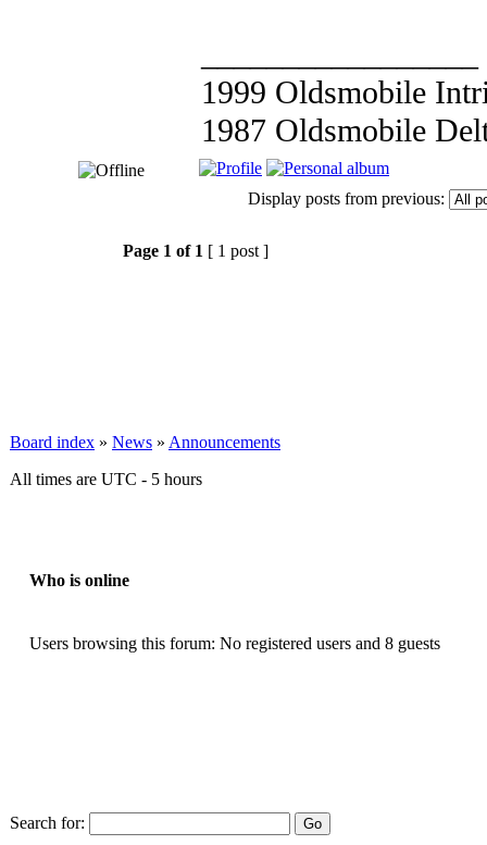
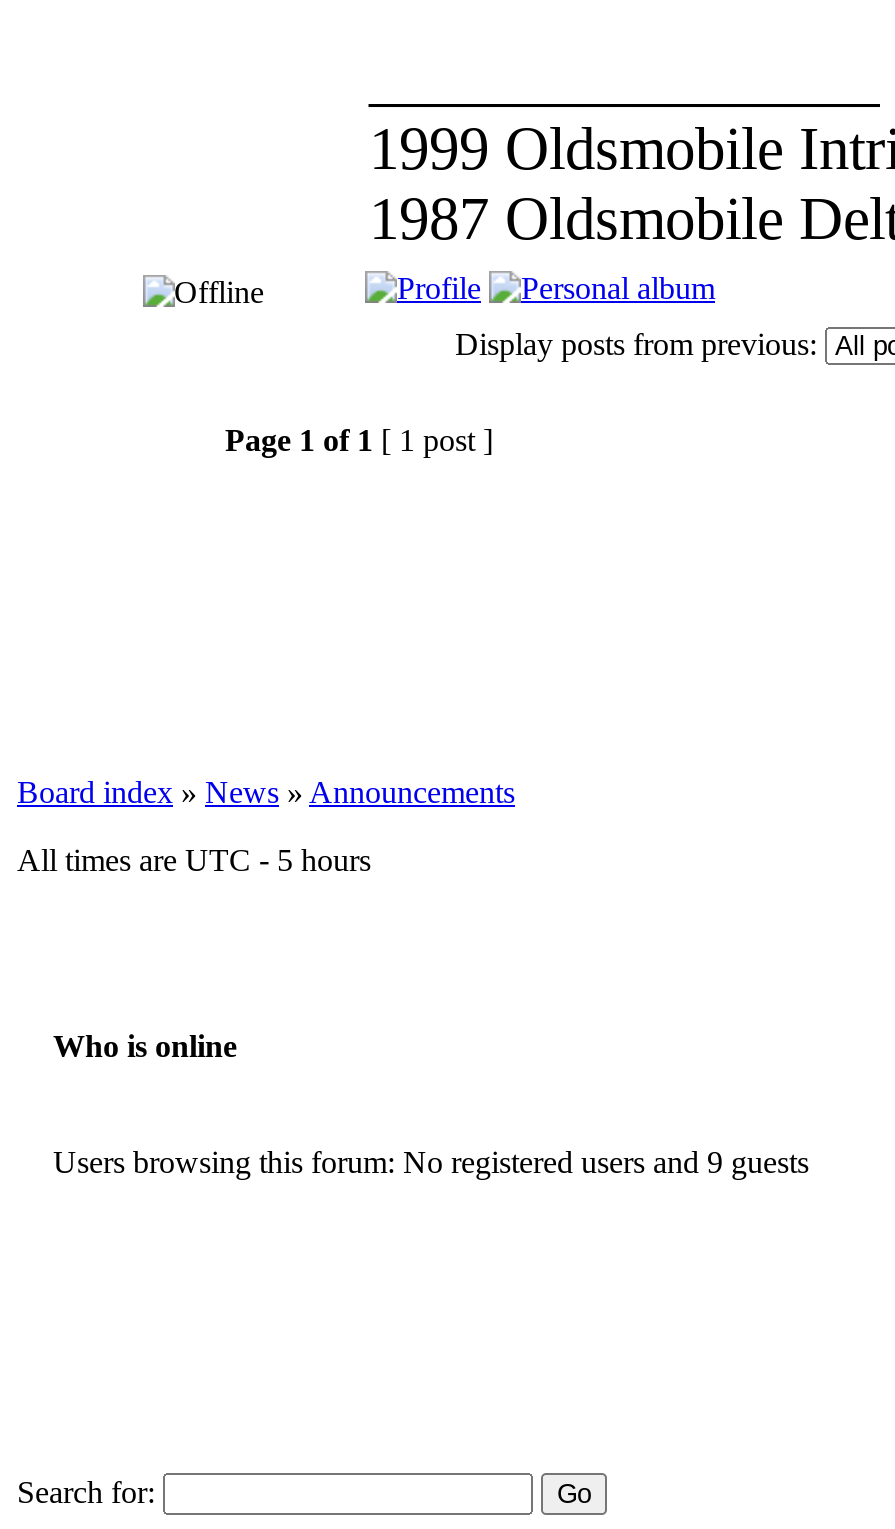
[29,634,440,652] Users browsing this forum: No registered users and 8 guests -> [53,1145,809,1179] Users browsing this forum: No registered users and 9 guests

